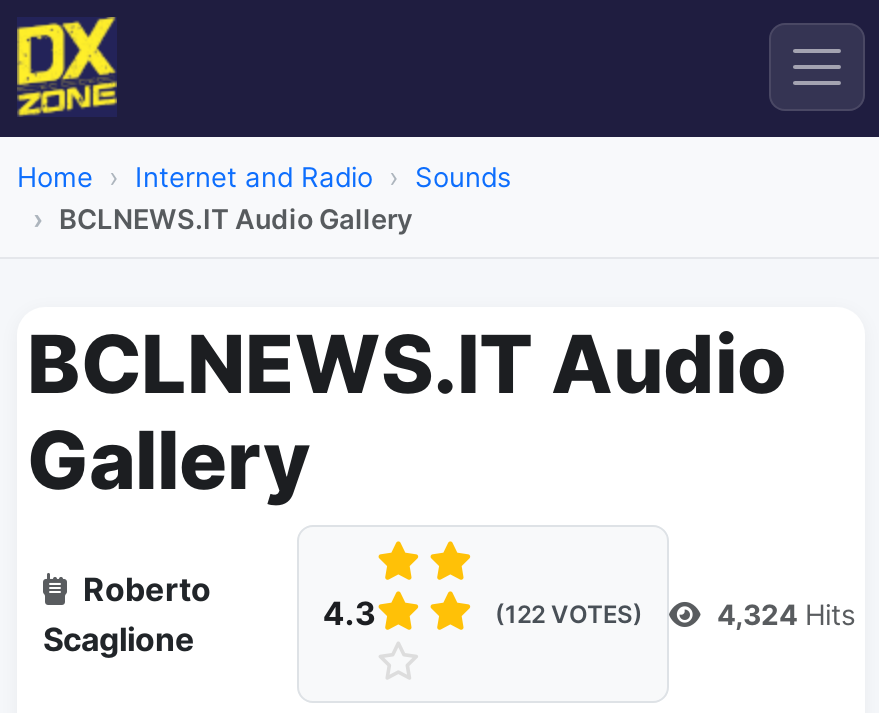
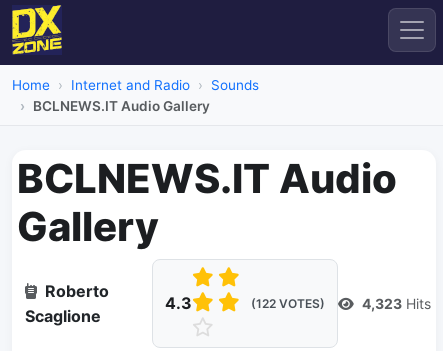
[717,596,855,630] 4,324 Hits -> [362,294,431,311] 4,323 Hits

